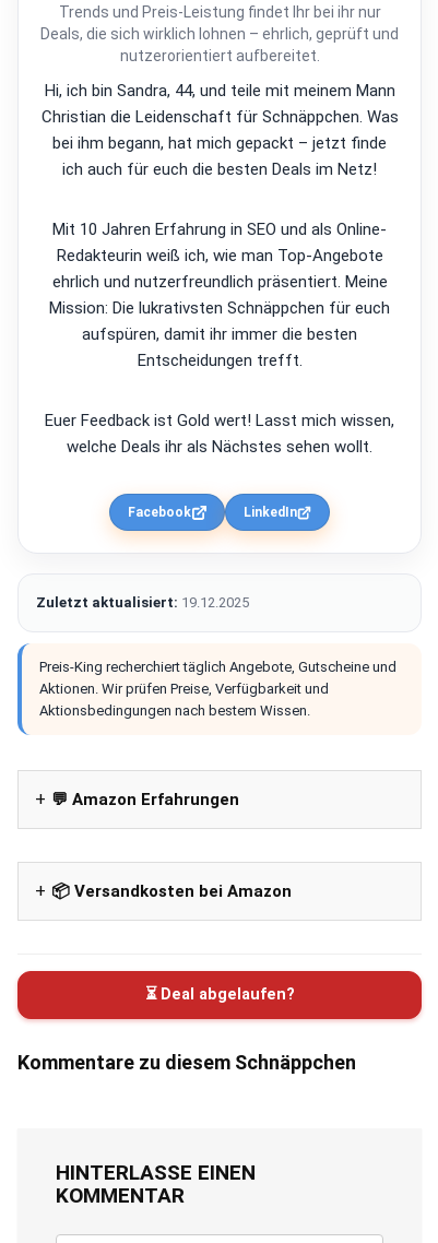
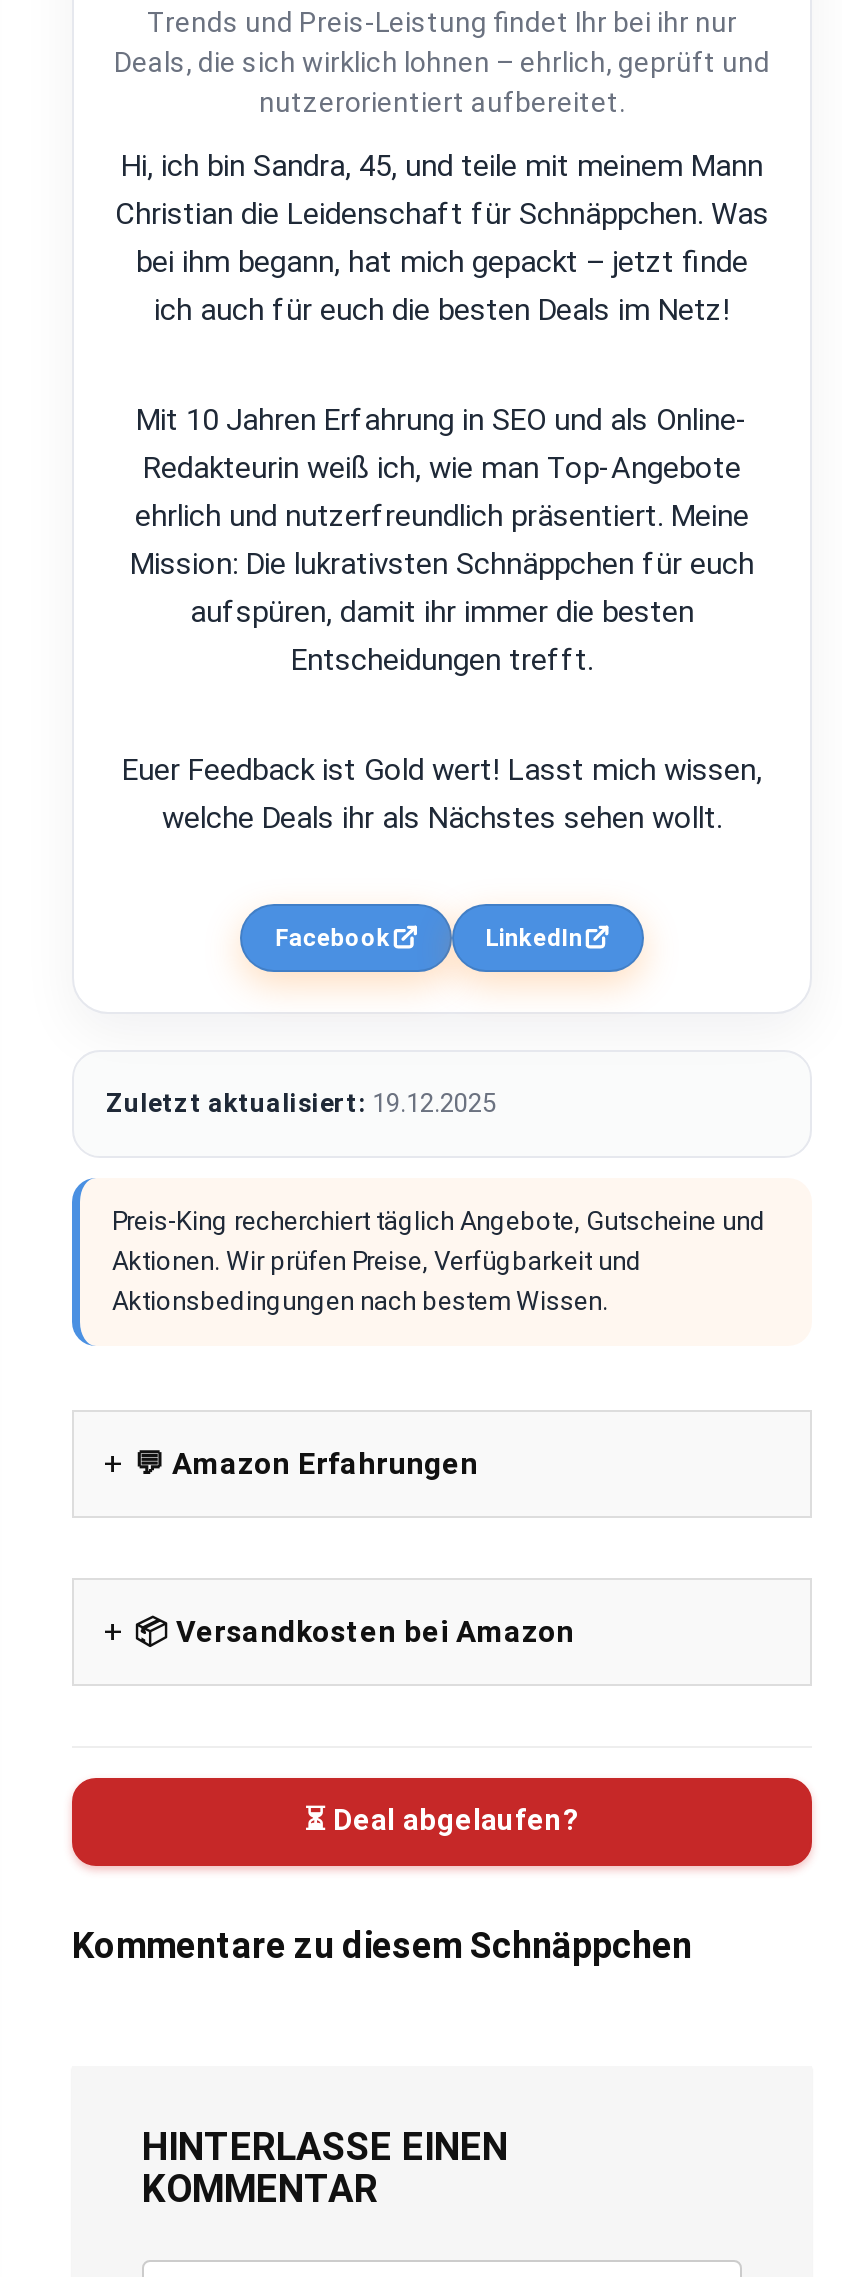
[44,81,395,100] Hi, ich bin Sandra, 44, und teile mit meinem Mann -> [121,148,763,184] Hi, ich bin Sandra, 45, und teile mit meinem Mann

